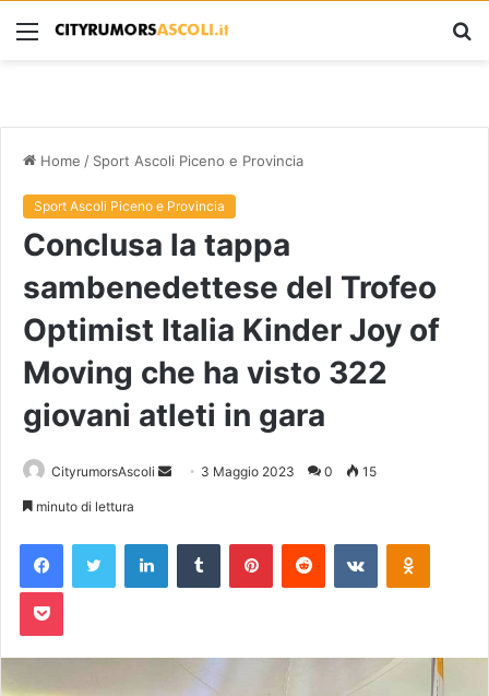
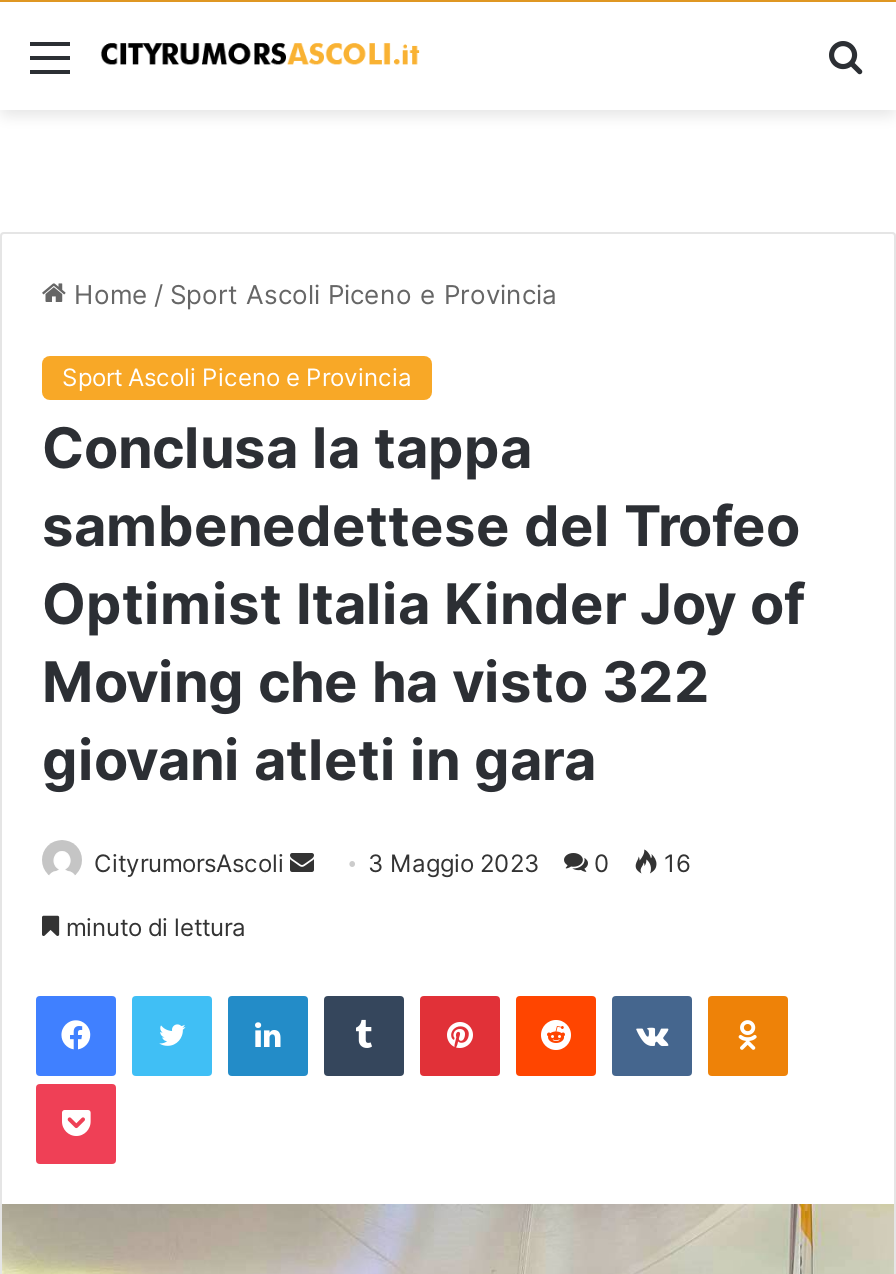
[51,463,377,479] CityrumorsAscoli I 3 Maggio 2023 0 15 -> [94,847,690,877] CityrumorsAscoli I 3 Maggio 2023 0 16

